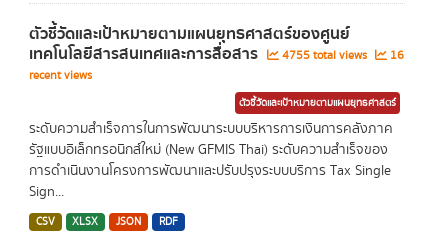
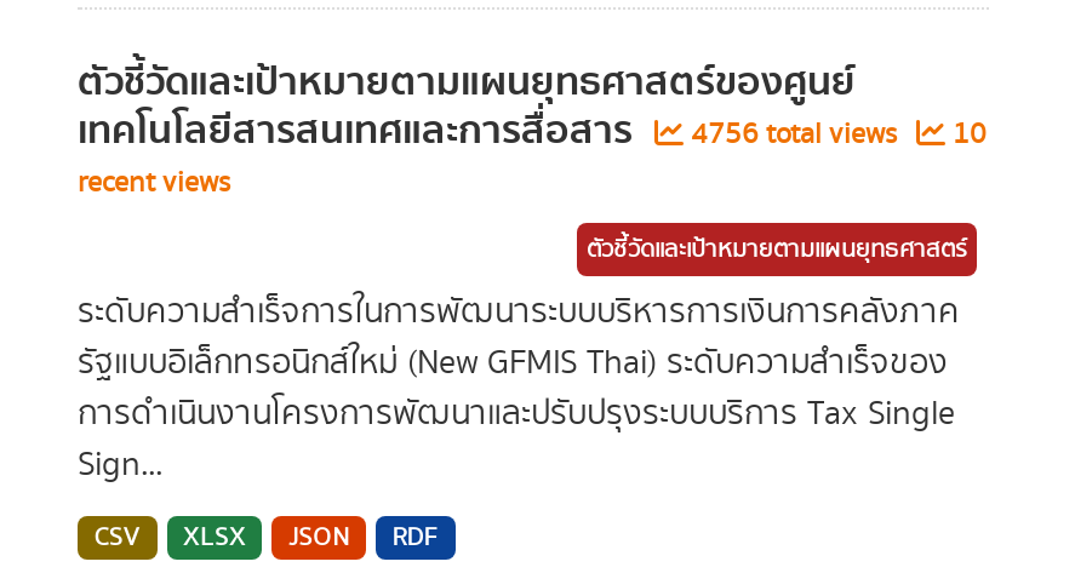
[279,47,370,64] 4755 total views -> [684,114,904,155] 4756 total views
[387,47,404,64] 16 -> [945,114,987,155] 10

